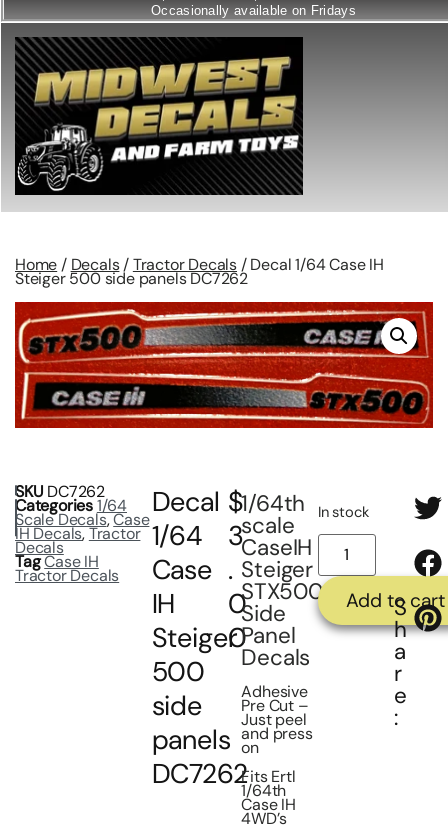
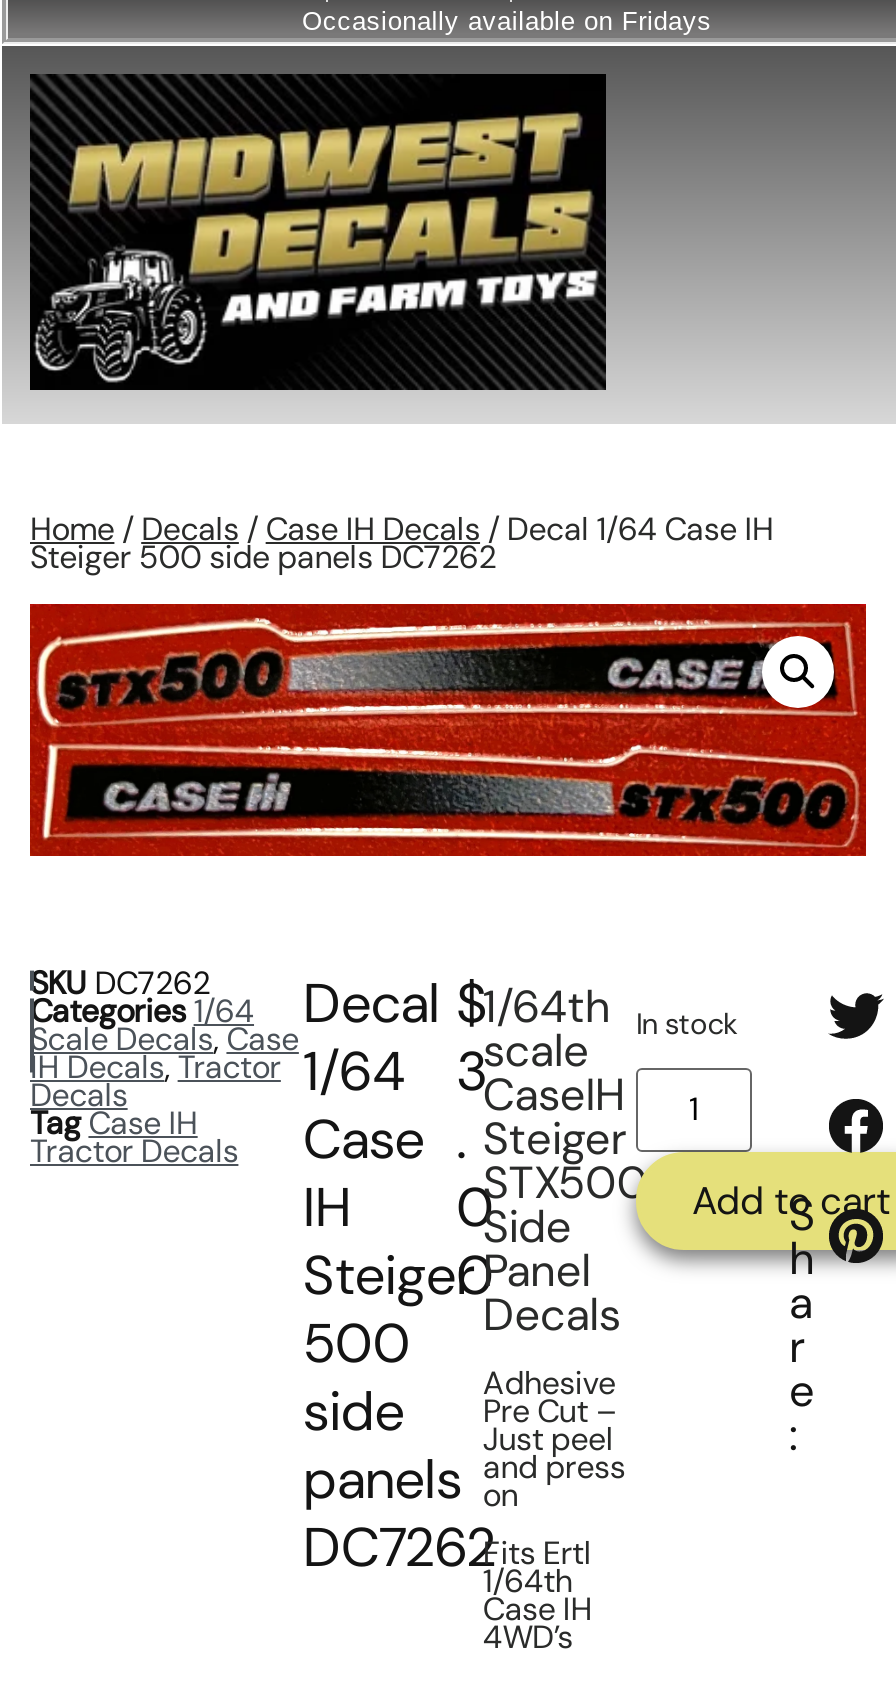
[15,254,384,275] Home / Decals / Tractor Decals / Decal 1/64 Case IH -> [30,508,774,550] Home / Decals / Case IH Decals / Decal 1/64 Case IH

